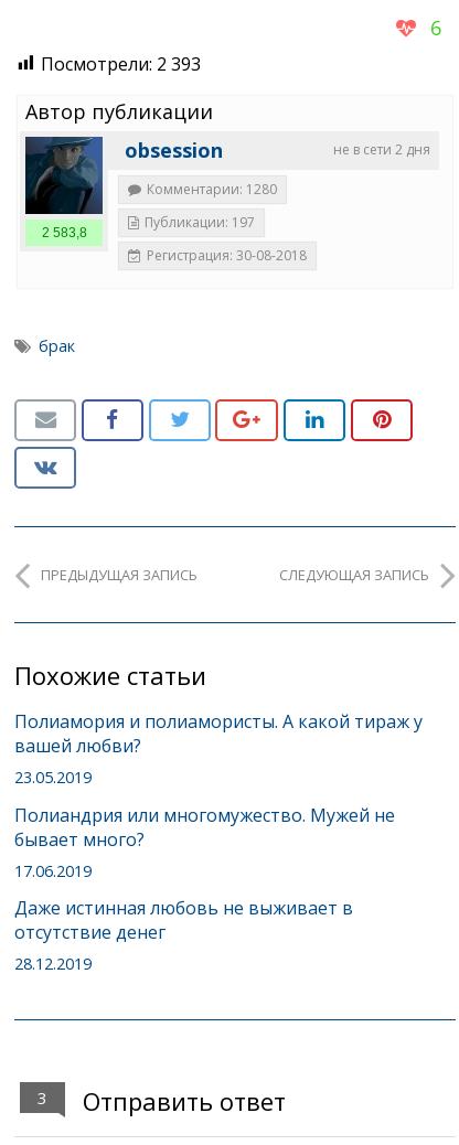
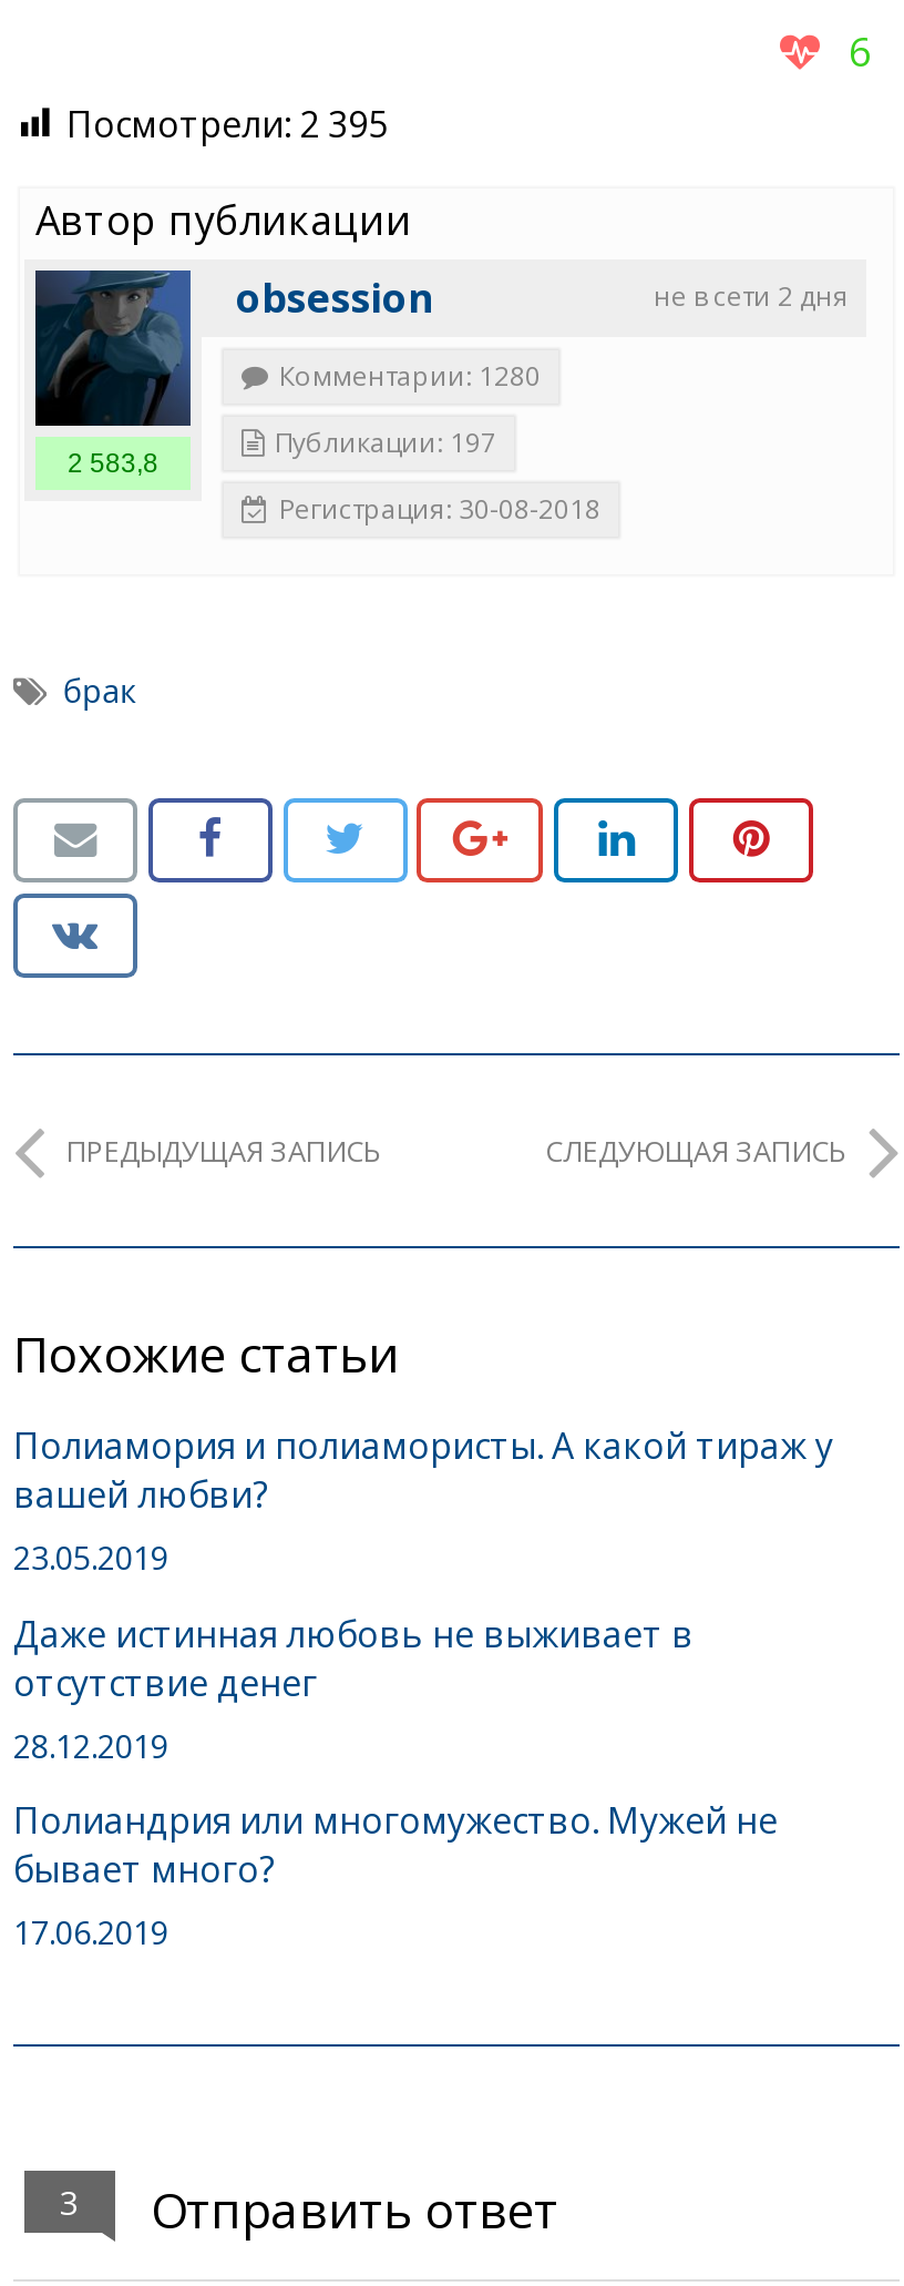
[41,51,201,76] Посмотрели: 2 393 -> [66,99,388,148] Посмотрели: 2 395
moved [14,803,395,881] -> [13,1797,778,1954]: Полиандрия или многомужество. Мужей не | бывает много? | 17.06.2019
moved [14,896,353,974] -> [13,1609,694,1766]: Даже истинная любовь не выживает в | отсутствие денег | 28.12.2019

